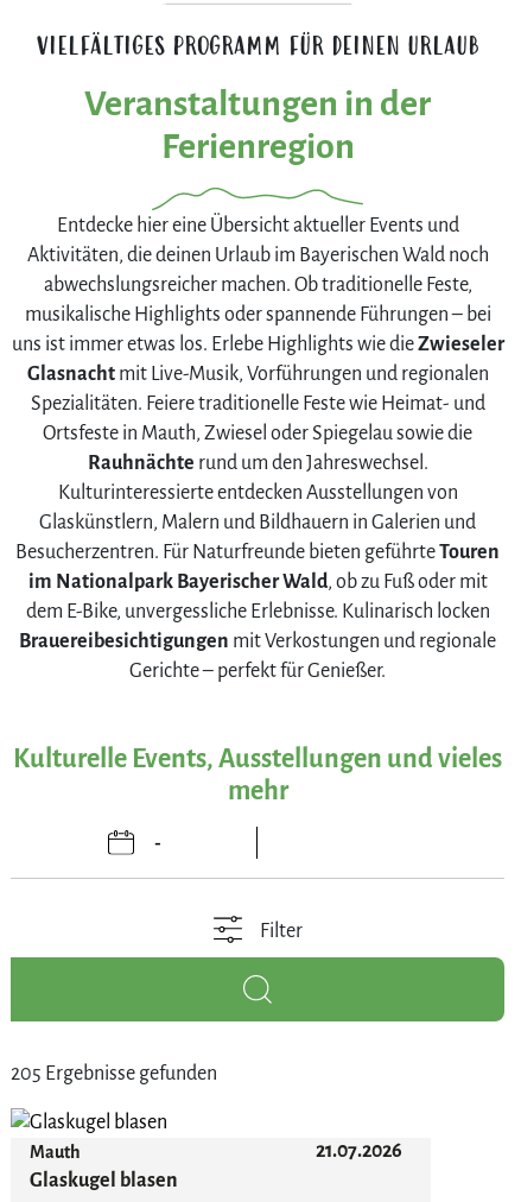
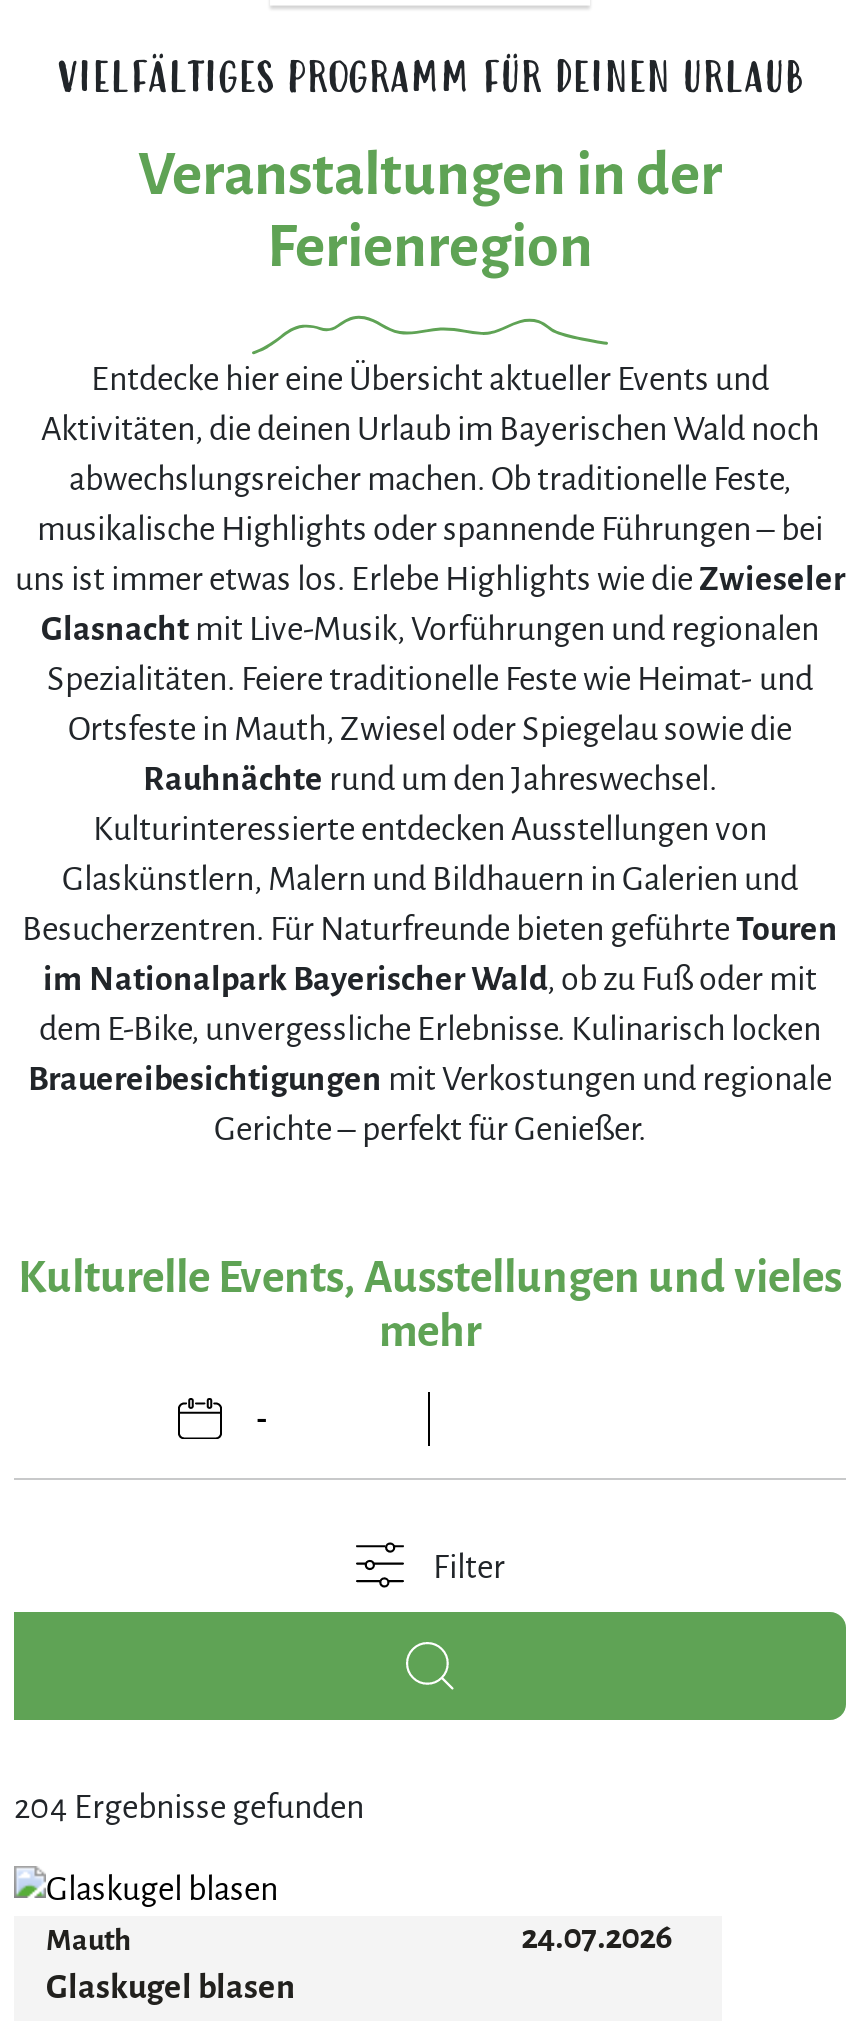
[11,1063,217,1085] 205 Ergebnisse gefunden -> [14,1790,364,1826] 204 Ergebnisse gefunden
[315,1140,402,1162] 21.07.2026 -> [521,1920,673,1956] 24.07.2026

